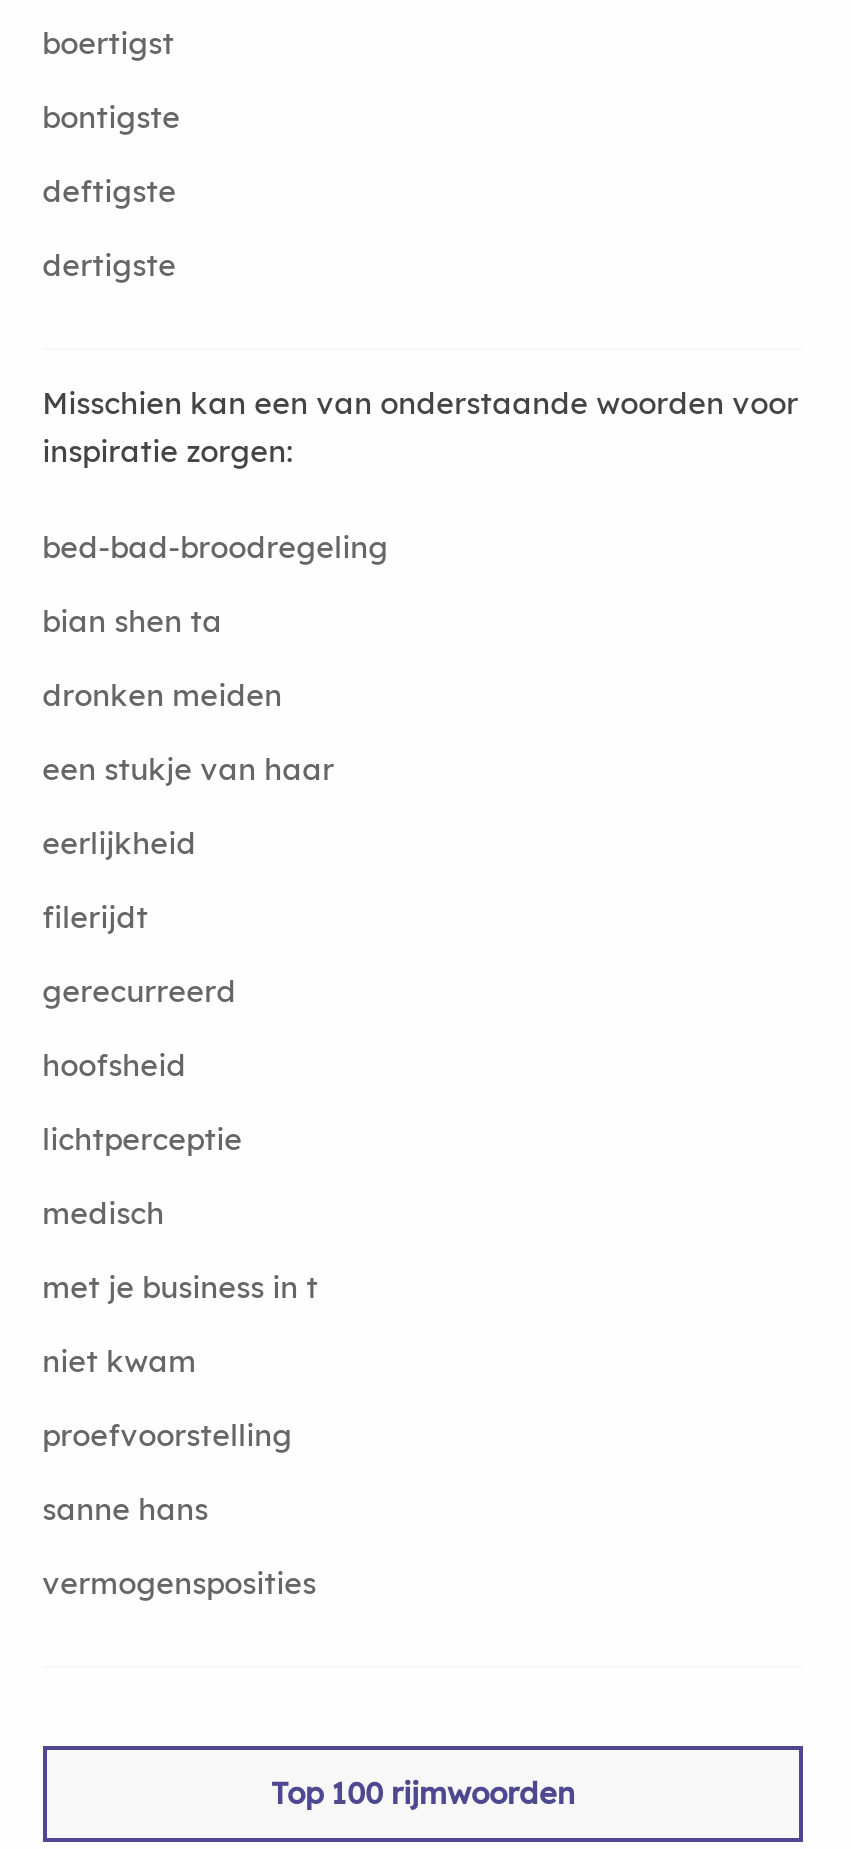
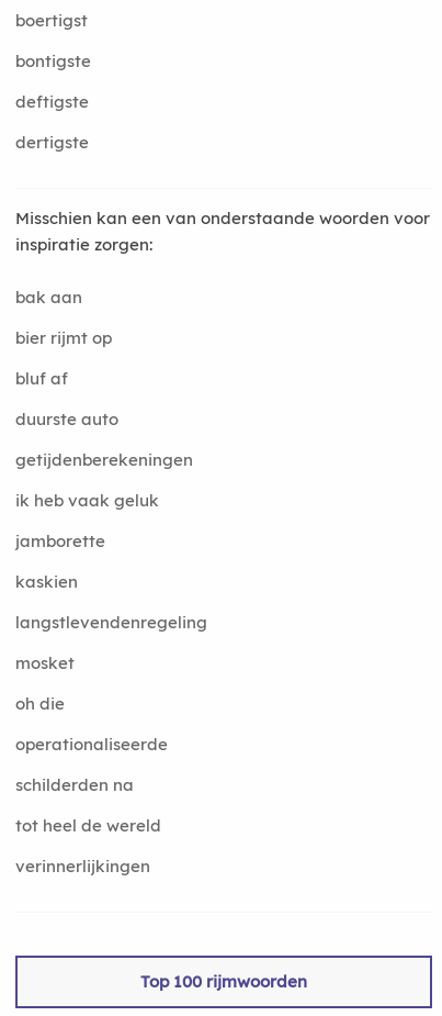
[42,528,388,566] bed-bad-broodregeling -> [15,287,82,308] bak aan
[42,602,222,640] bian shen ta -> [15,327,111,348] bier rijmt op
[42,676,282,714] dronken meiden -> [15,368,68,389] bluf af
[42,750,334,788] een stukje van haar -> [15,409,118,429] duurste auto
[42,824,196,862] eerlijkheid -> [15,449,193,470] getijdenberekeningen
[42,898,148,936] filerijdt -> [15,490,159,511] ik heb vaak geluk
[42,972,236,1010] gerecurreerd -> [15,531,105,551] jamborette
[42,1046,186,1084] hoofsheid -> [15,571,77,592] kaskien
[42,1120,242,1158] lichtperceptie -> [15,612,207,633] langstlevendenregeling
[42,1194,164,1232] medisch -> [15,652,74,673] mosket
[42,1268,318,1306] met je business in t -> [15,693,64,714] oh die
[42,1342,196,1380] niet kwam -> [15,734,167,755] operationaliseerde
[42,1416,292,1454] proefvoorstelling -> [15,774,133,795] schilderden na
[42,1490,208,1528] sanne hans -> [15,815,161,836] tot heel de wereld
[42,1564,316,1602] vermogensposities -> [15,856,150,877] verinnerlijkingen

